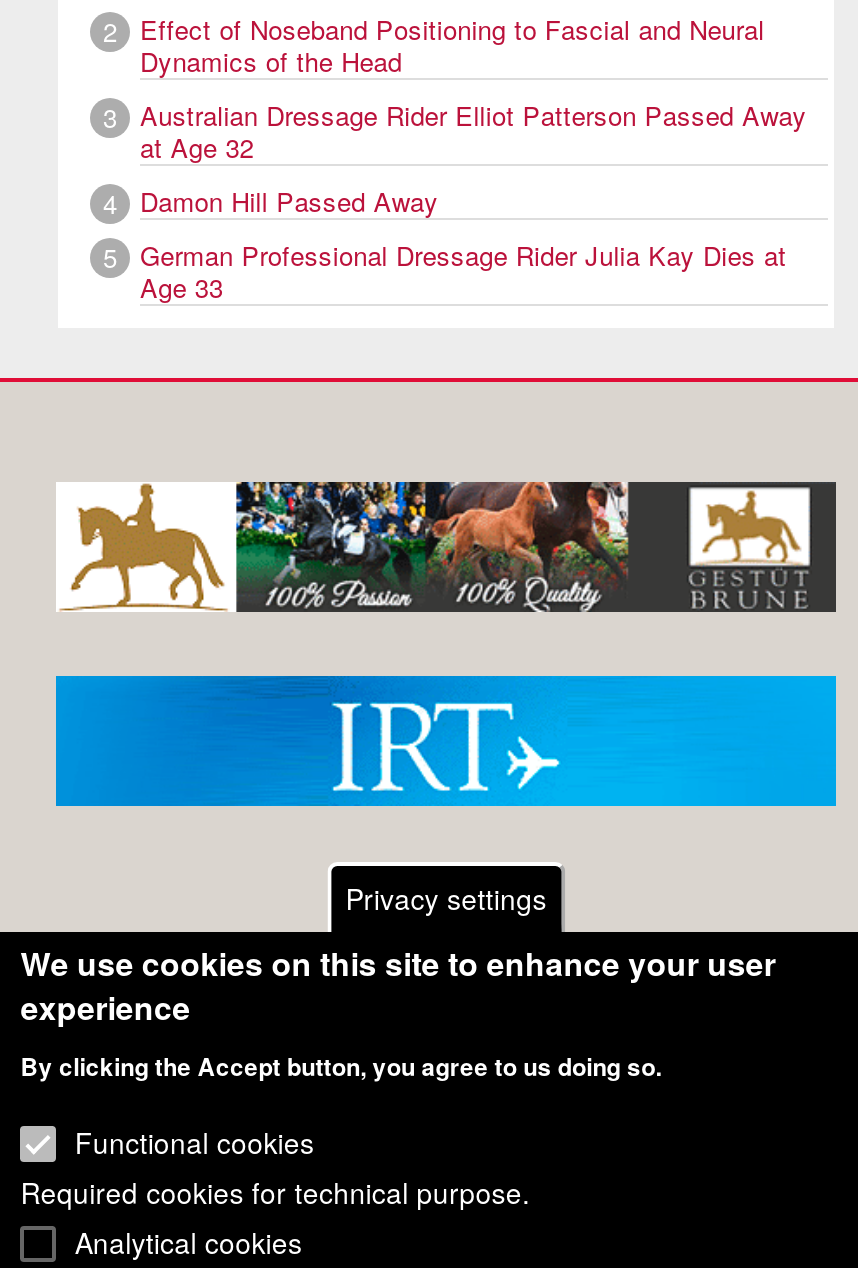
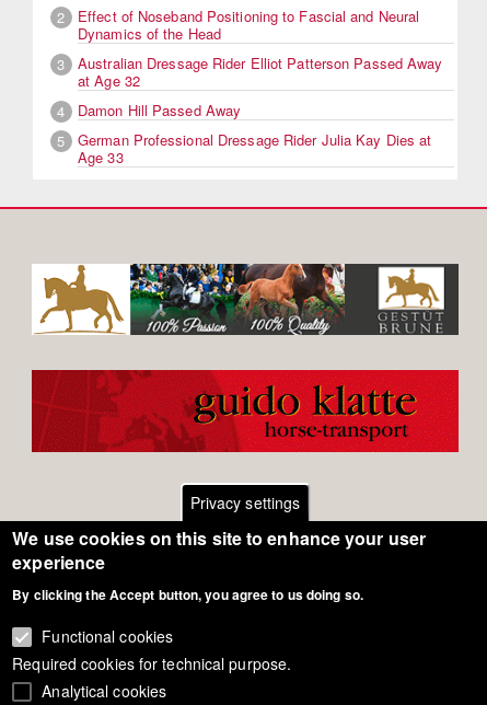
[54,674,838,808] [image] -> [31,369,460,453] [image]

